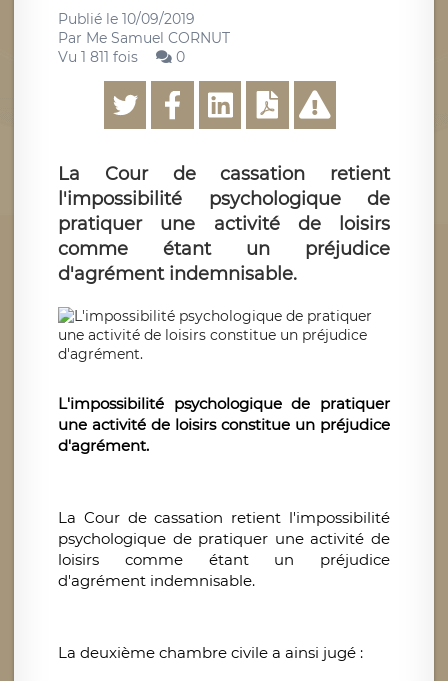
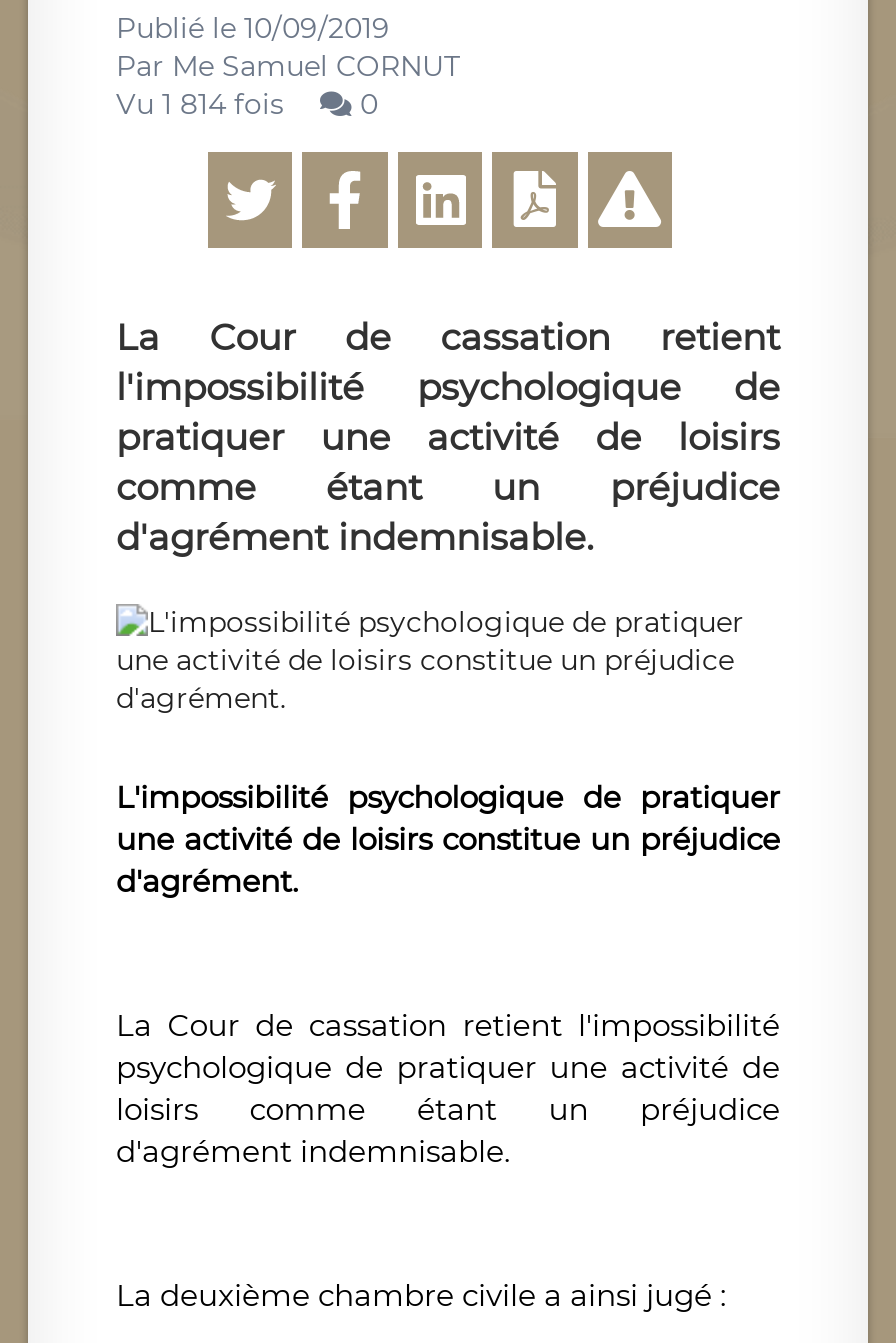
[58,48,185,66] Vu 1 811 fois 0 -> [116,86,378,122] Vu 1 814 fois 0

